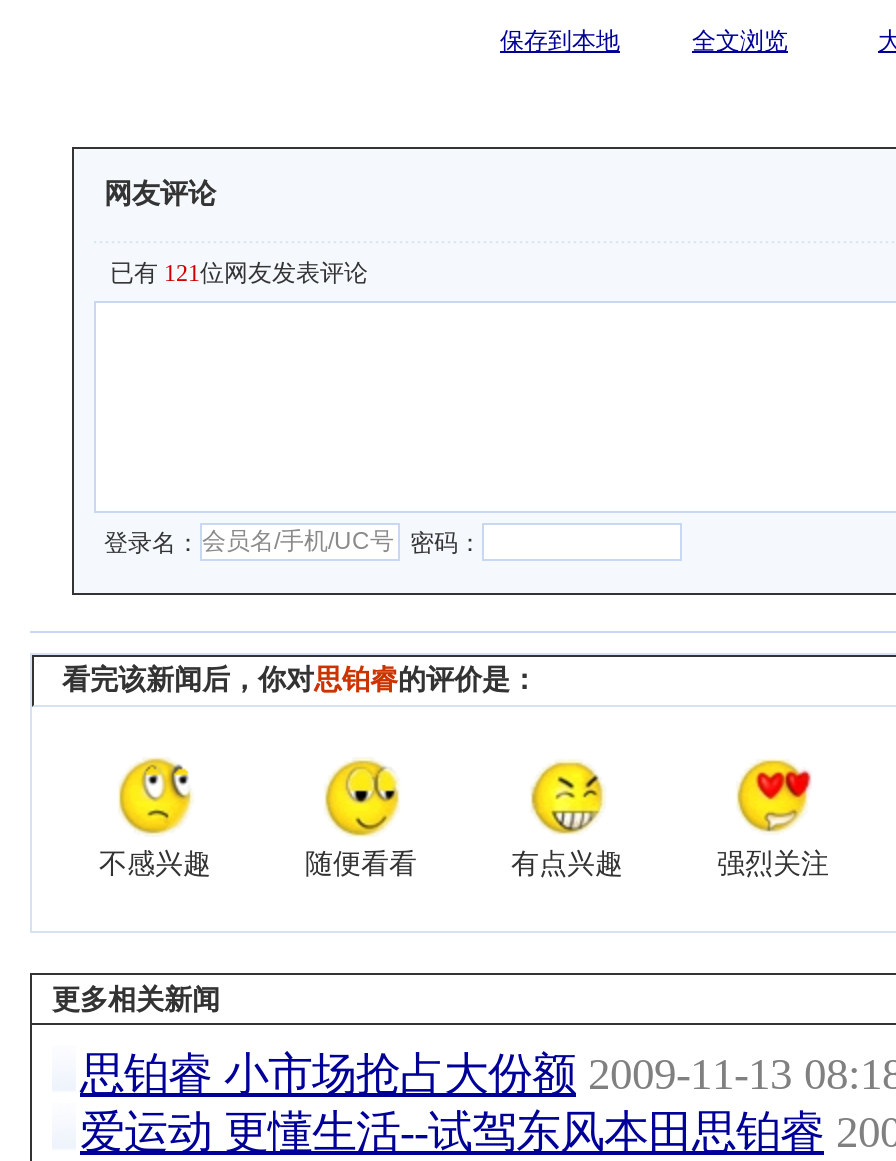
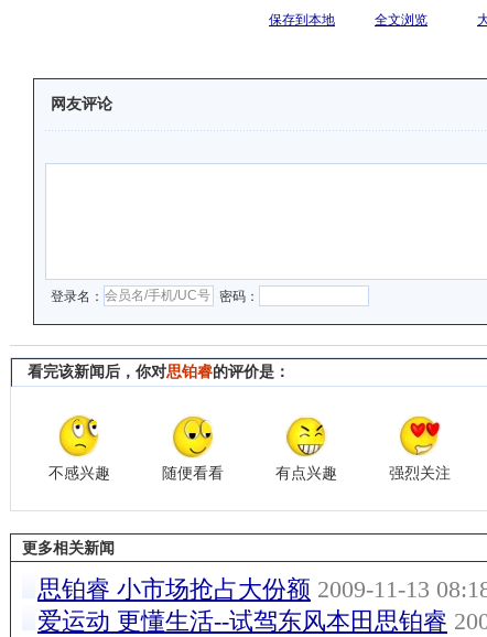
[110,259,368,287] 已有121位网友发表评论 -> none

